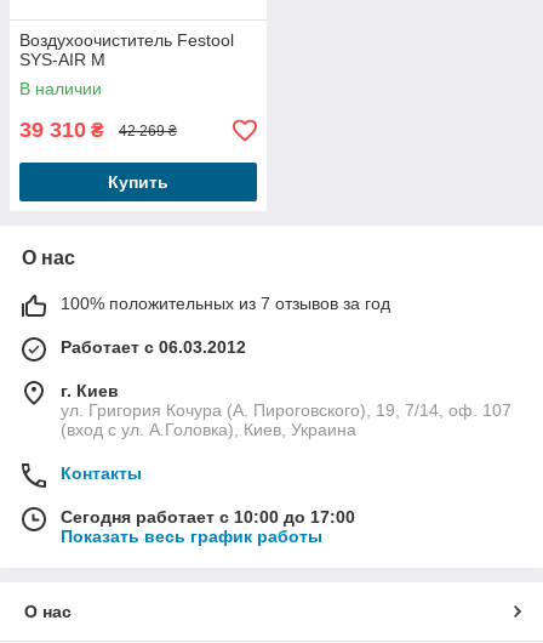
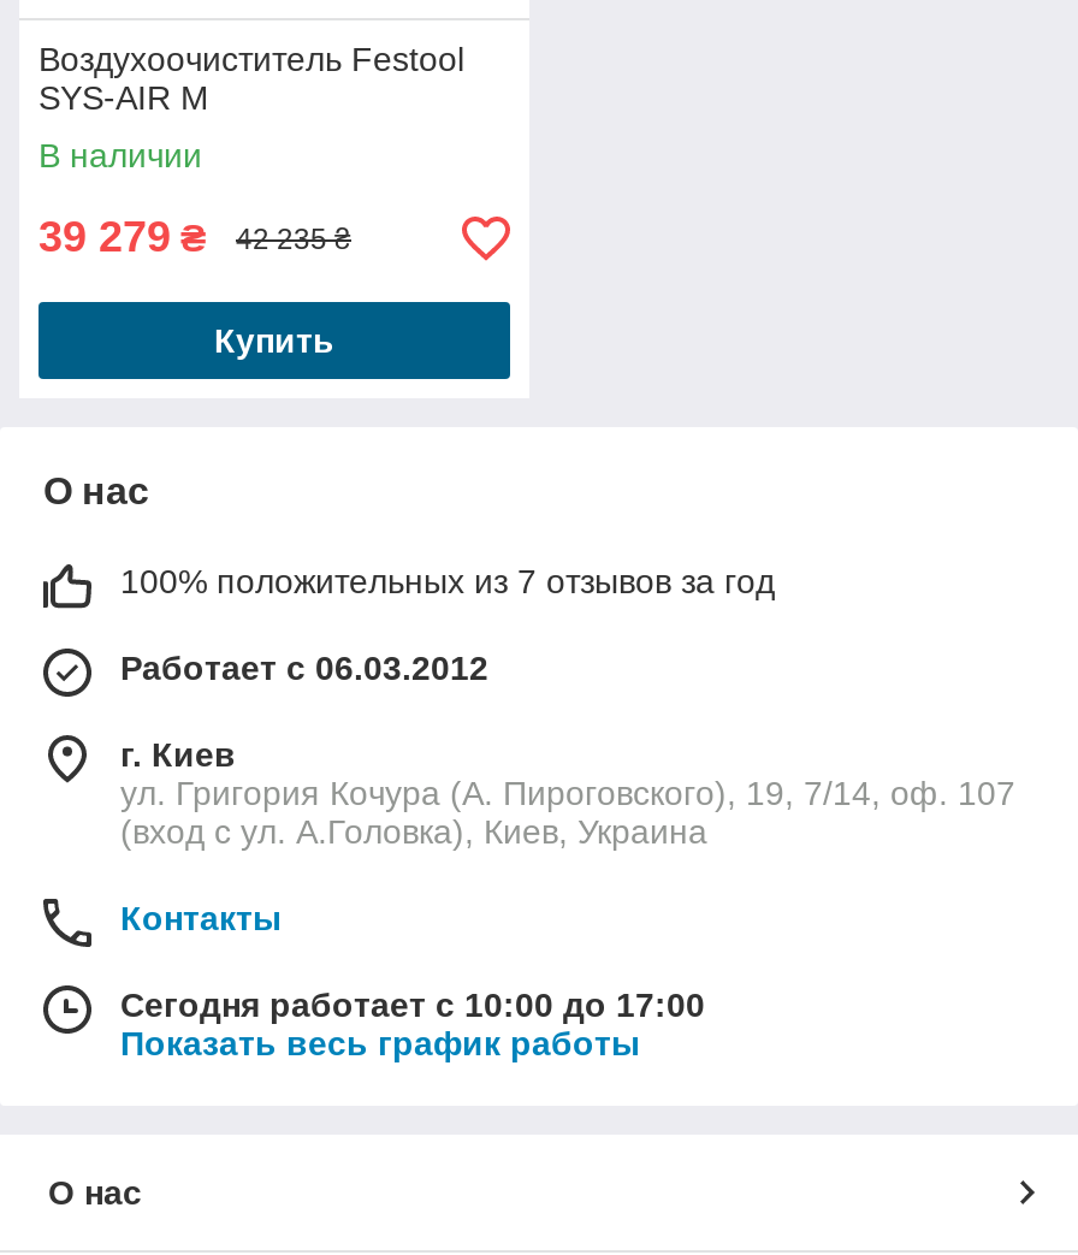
[19,118,104,142] 39 310 ₴ -> [38,214,207,262] 39 279 ₴
[119,122,177,139] 42 269 ₴ -> [236,222,351,256] 42 235 ₴

